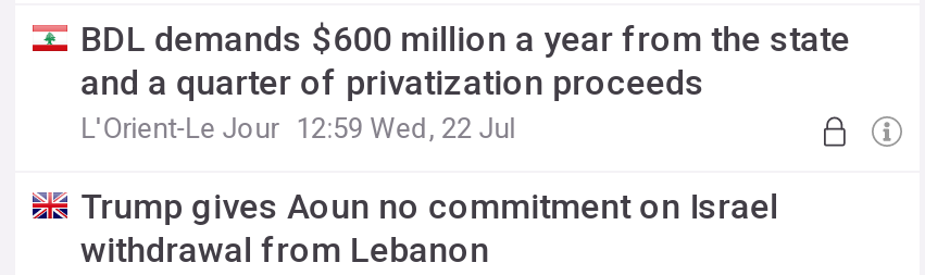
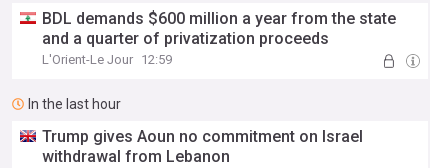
[81,112,515,145] L'Orient-Le Jour 12:59 Wed, 22 Jul -> [28,52,172,112] L'Orient-Le Jour 12:59 | In the last hour

